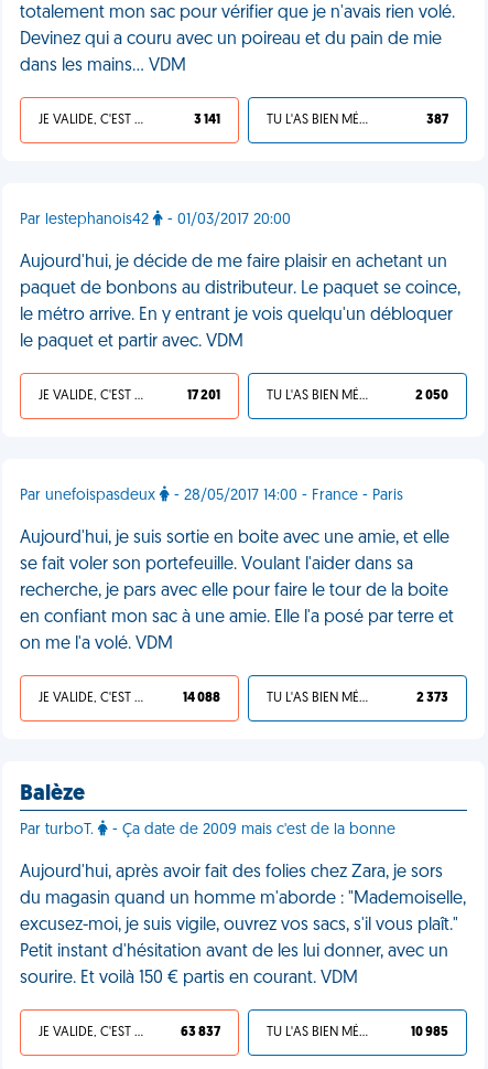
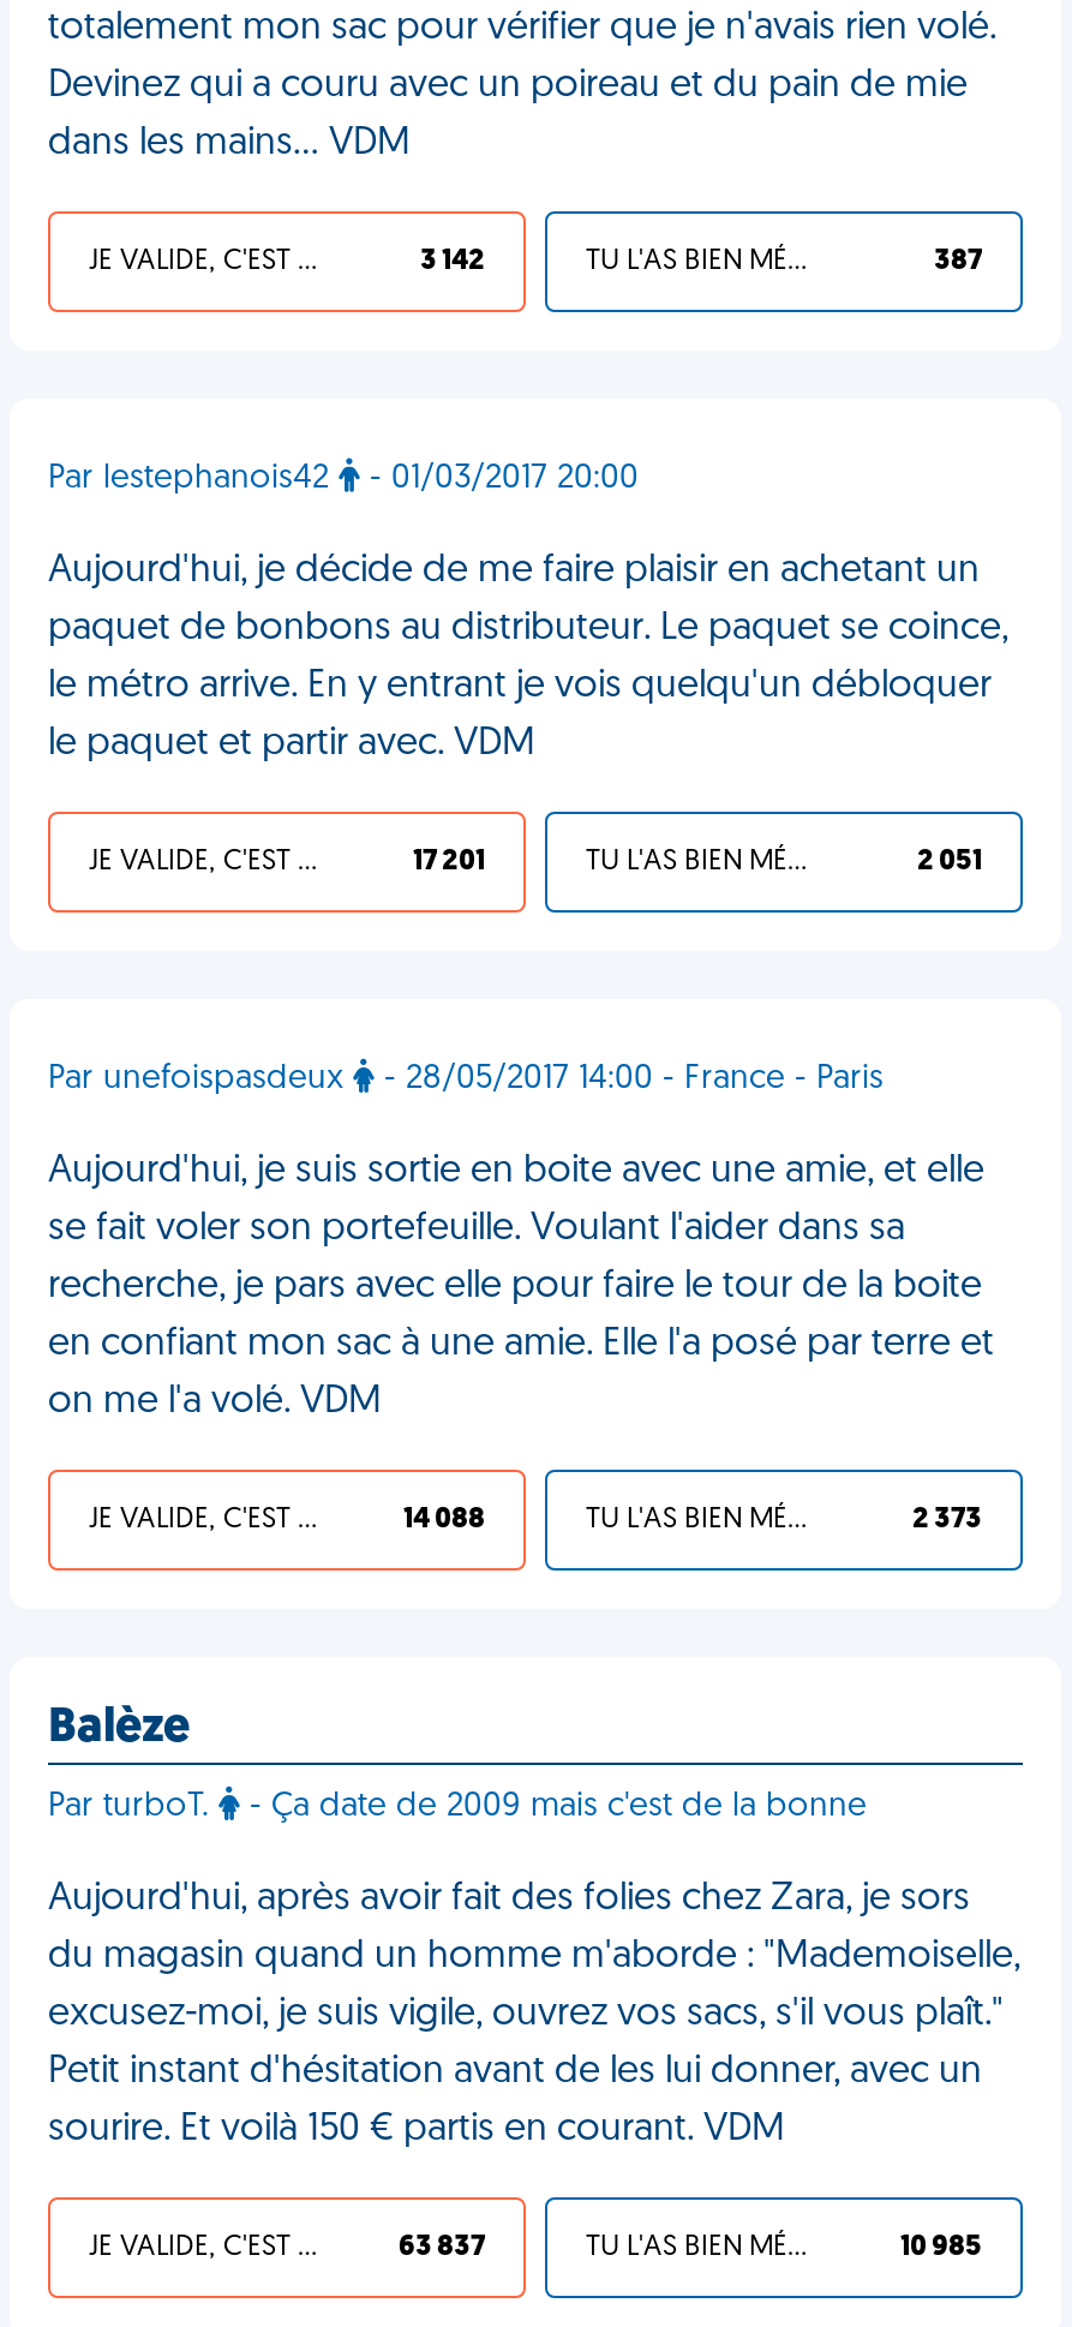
[194,114,220,127] 3 141 -> [420,247,485,276] 3 142
[415,389,448,403] 2 050 -> [917,848,982,877] 2 051

